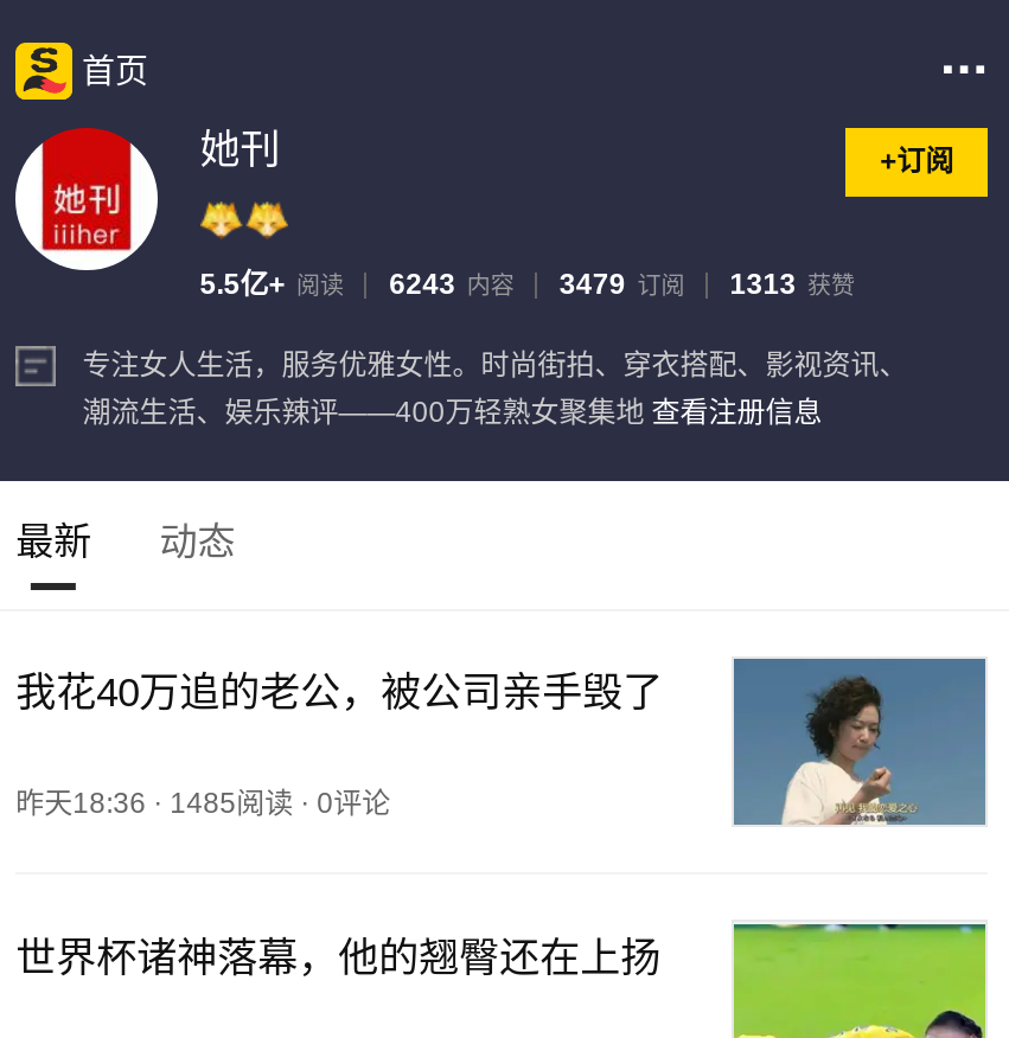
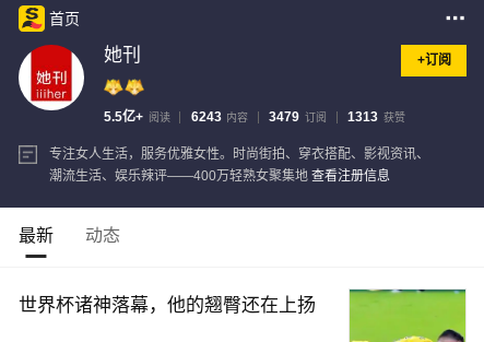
[16,659,988,827] [image] | 我花40万追的老公，被公司亲手毁了 | 昨天18:36 · 1485阅读· 0评论 -> none

